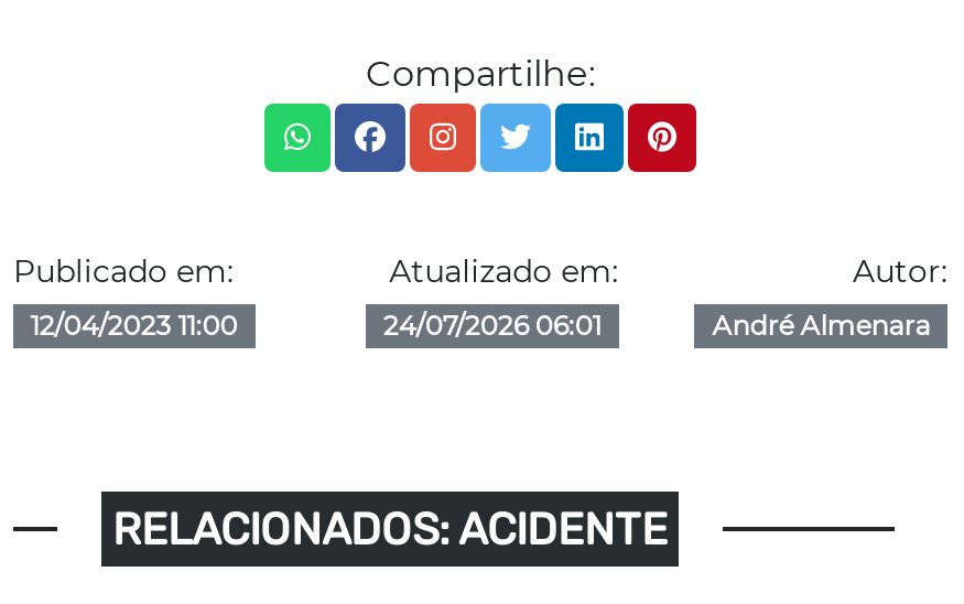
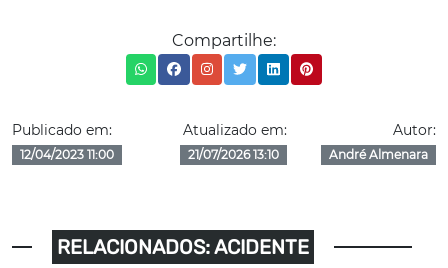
[383,309,601,342] 24/07/2026 06:01 -> [188,147,279,162] 21/07/2026 13:10

